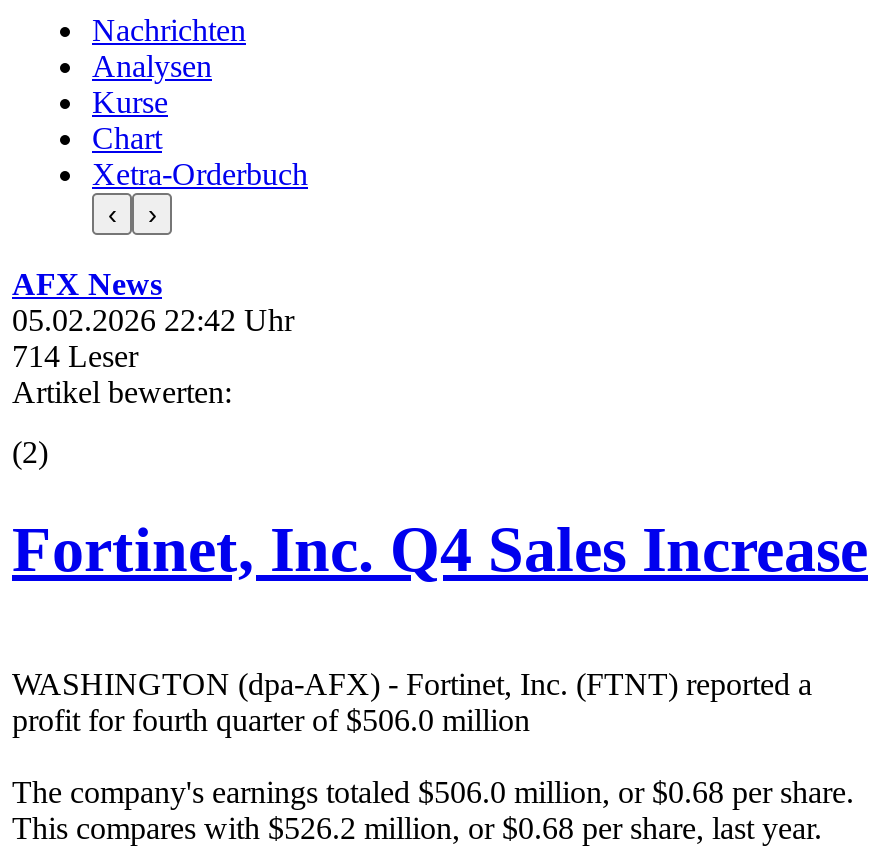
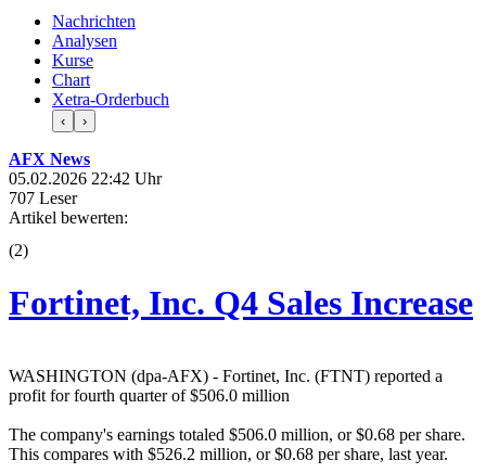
[12,339,138,373] 714 Leser -> [9,189,77,207] 707 Leser

